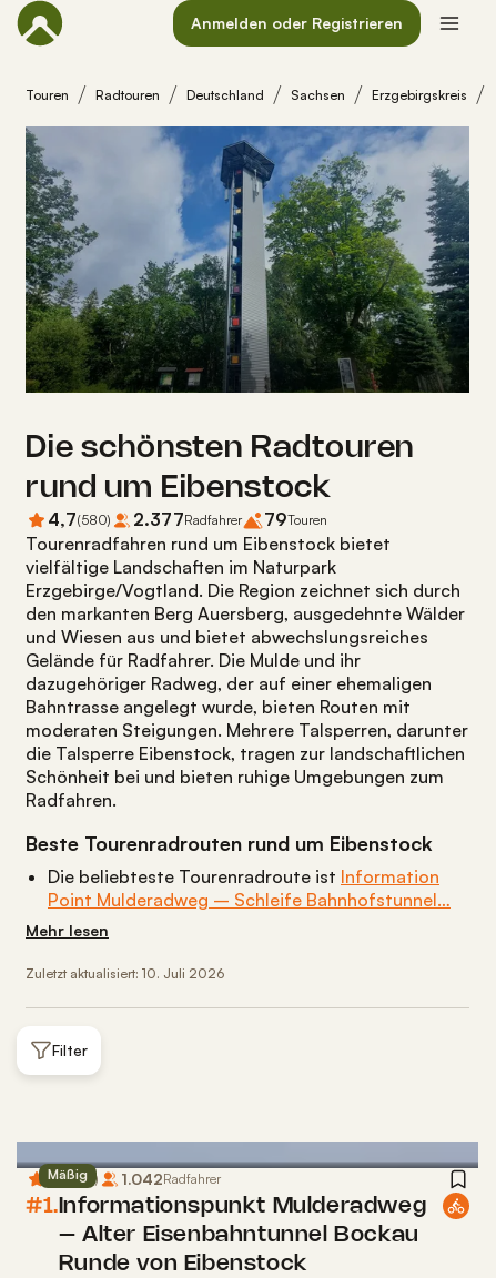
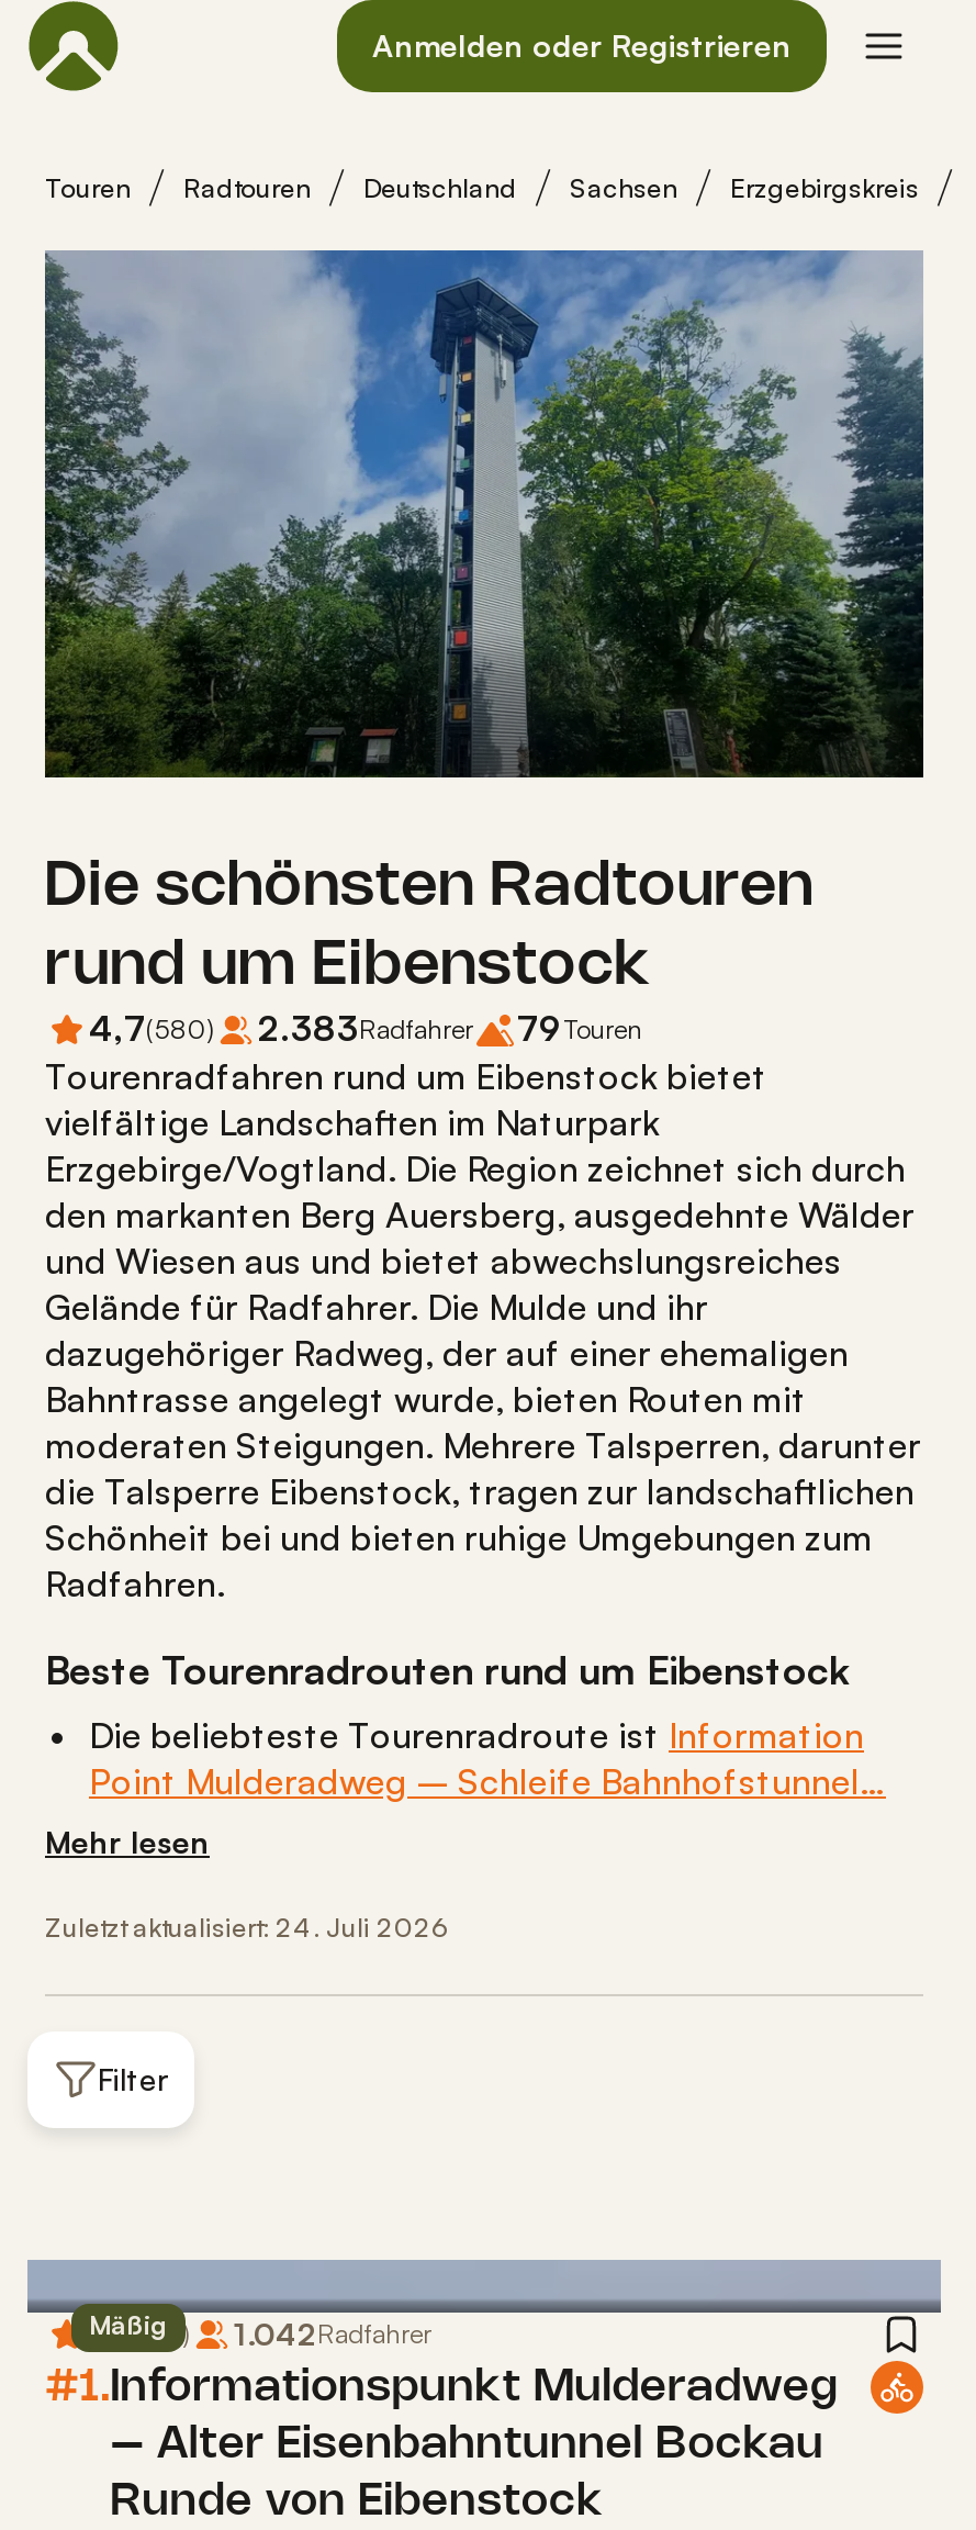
[48,508,327,530] 4,7(580) 2.377Radfahrer 79Touren -> [89,1006,642,1050] 4,7(580) 2.383Radfahrer 79Touren
[26,965,224,982] Zuletzt aktualisiert: 10. Juli 2026 -> [45,1911,447,1944] Zuletzt aktualisiert: 24. Juli 2026

